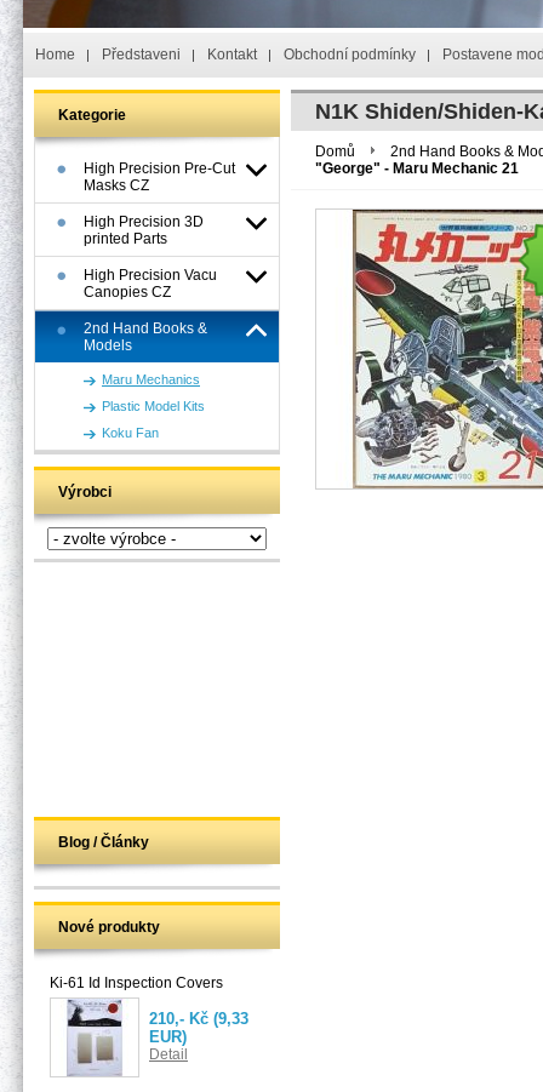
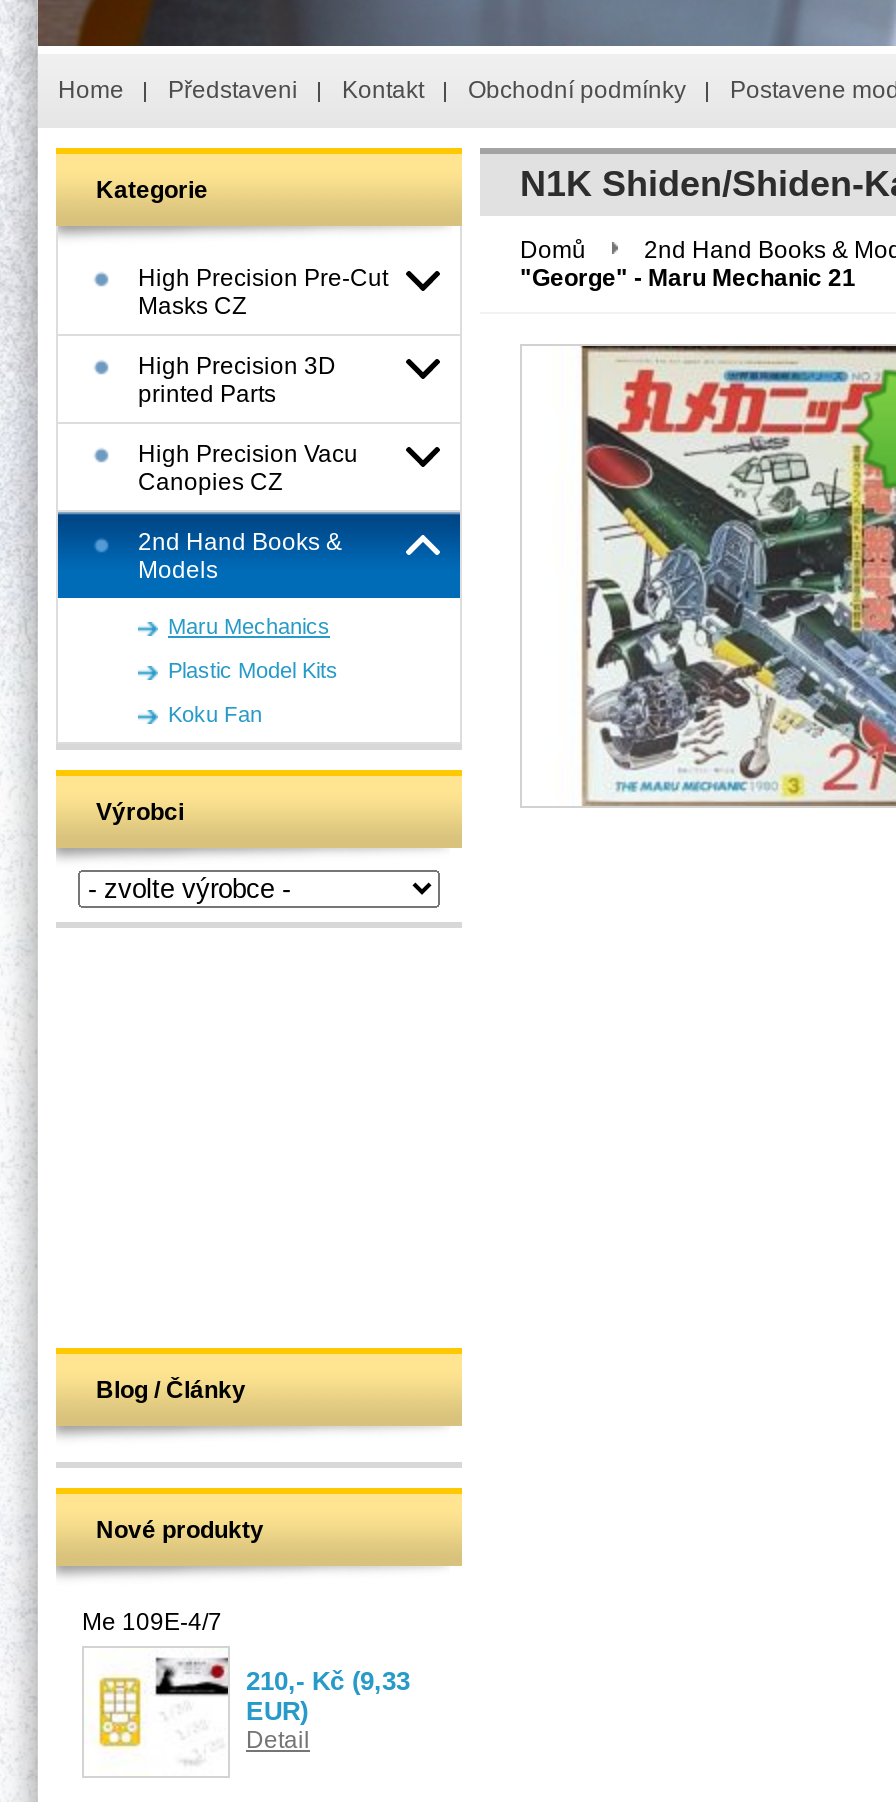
[50,974,223,991] Ki-61 Id Inspection Covers -> [82,1608,222,1636] Me 109E-4/7
[61,1001,138,1076] [image] -> [98,1652,230,1776] [image]

